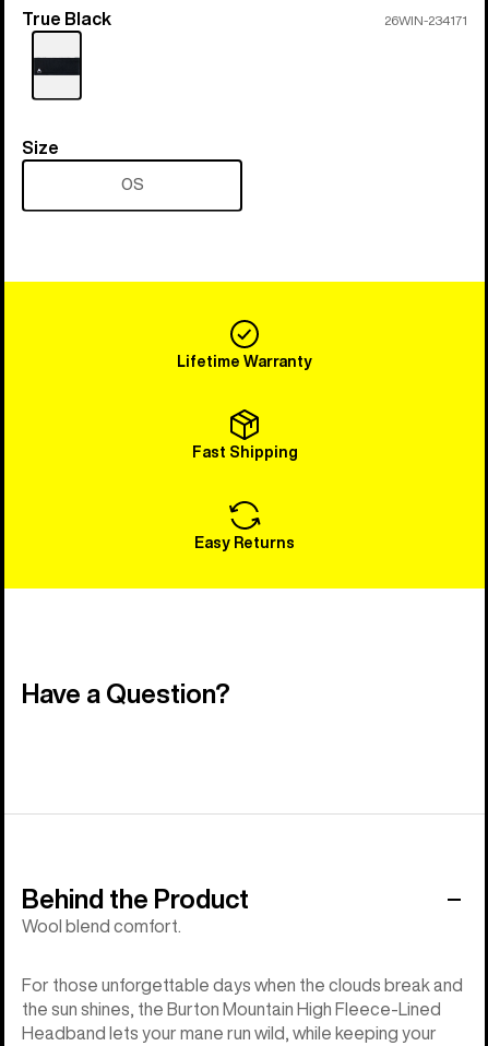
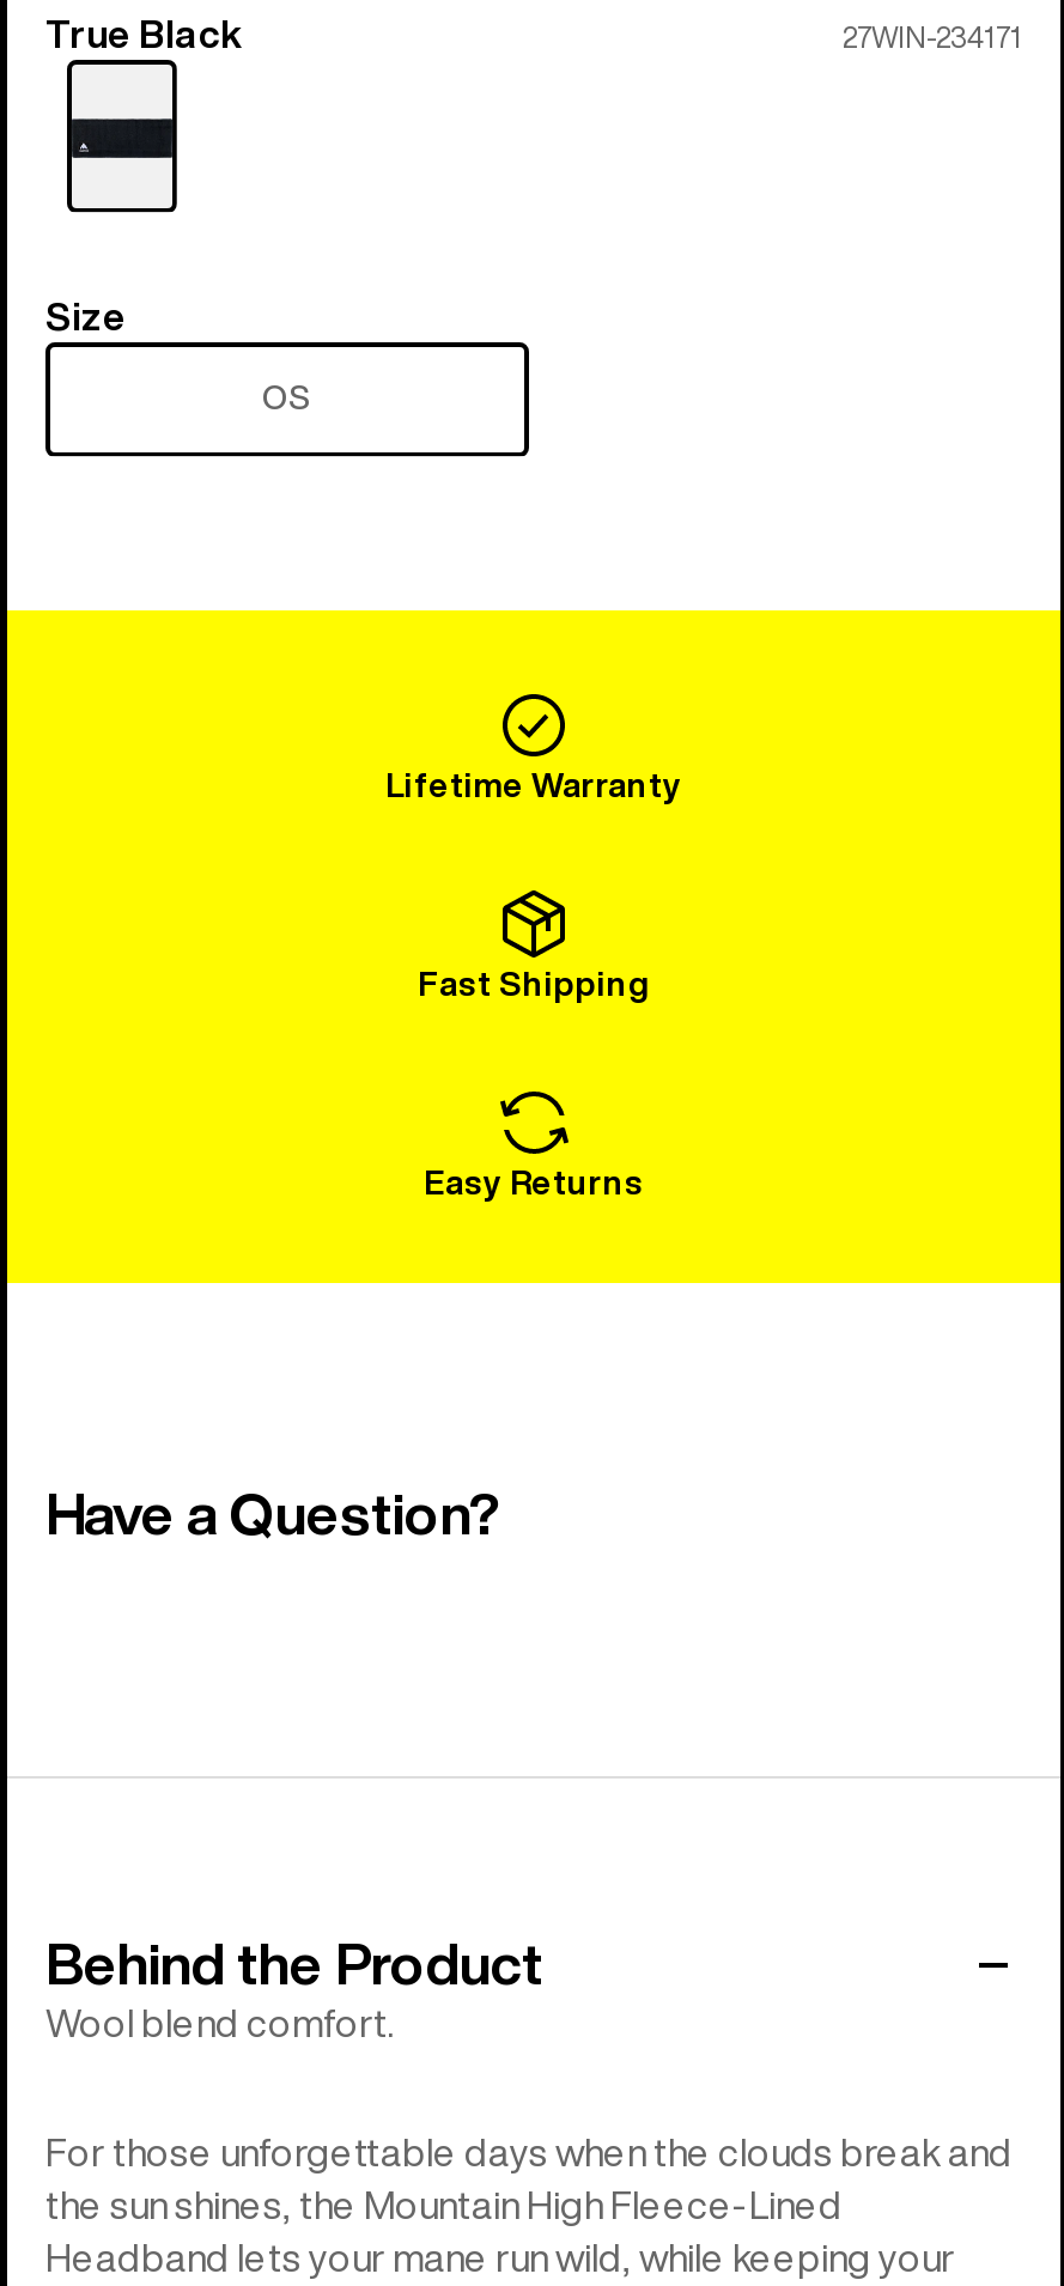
[384,13,467,27] 26WIN-234171 -> [843,21,1022,52] 27WIN-234171
[22,1001,441,1018] the sun shines, the Burton Mountain High Fleece-Lined -> [45,2186,843,2225] the sun shines, the Mountain High Fleece-Lined

